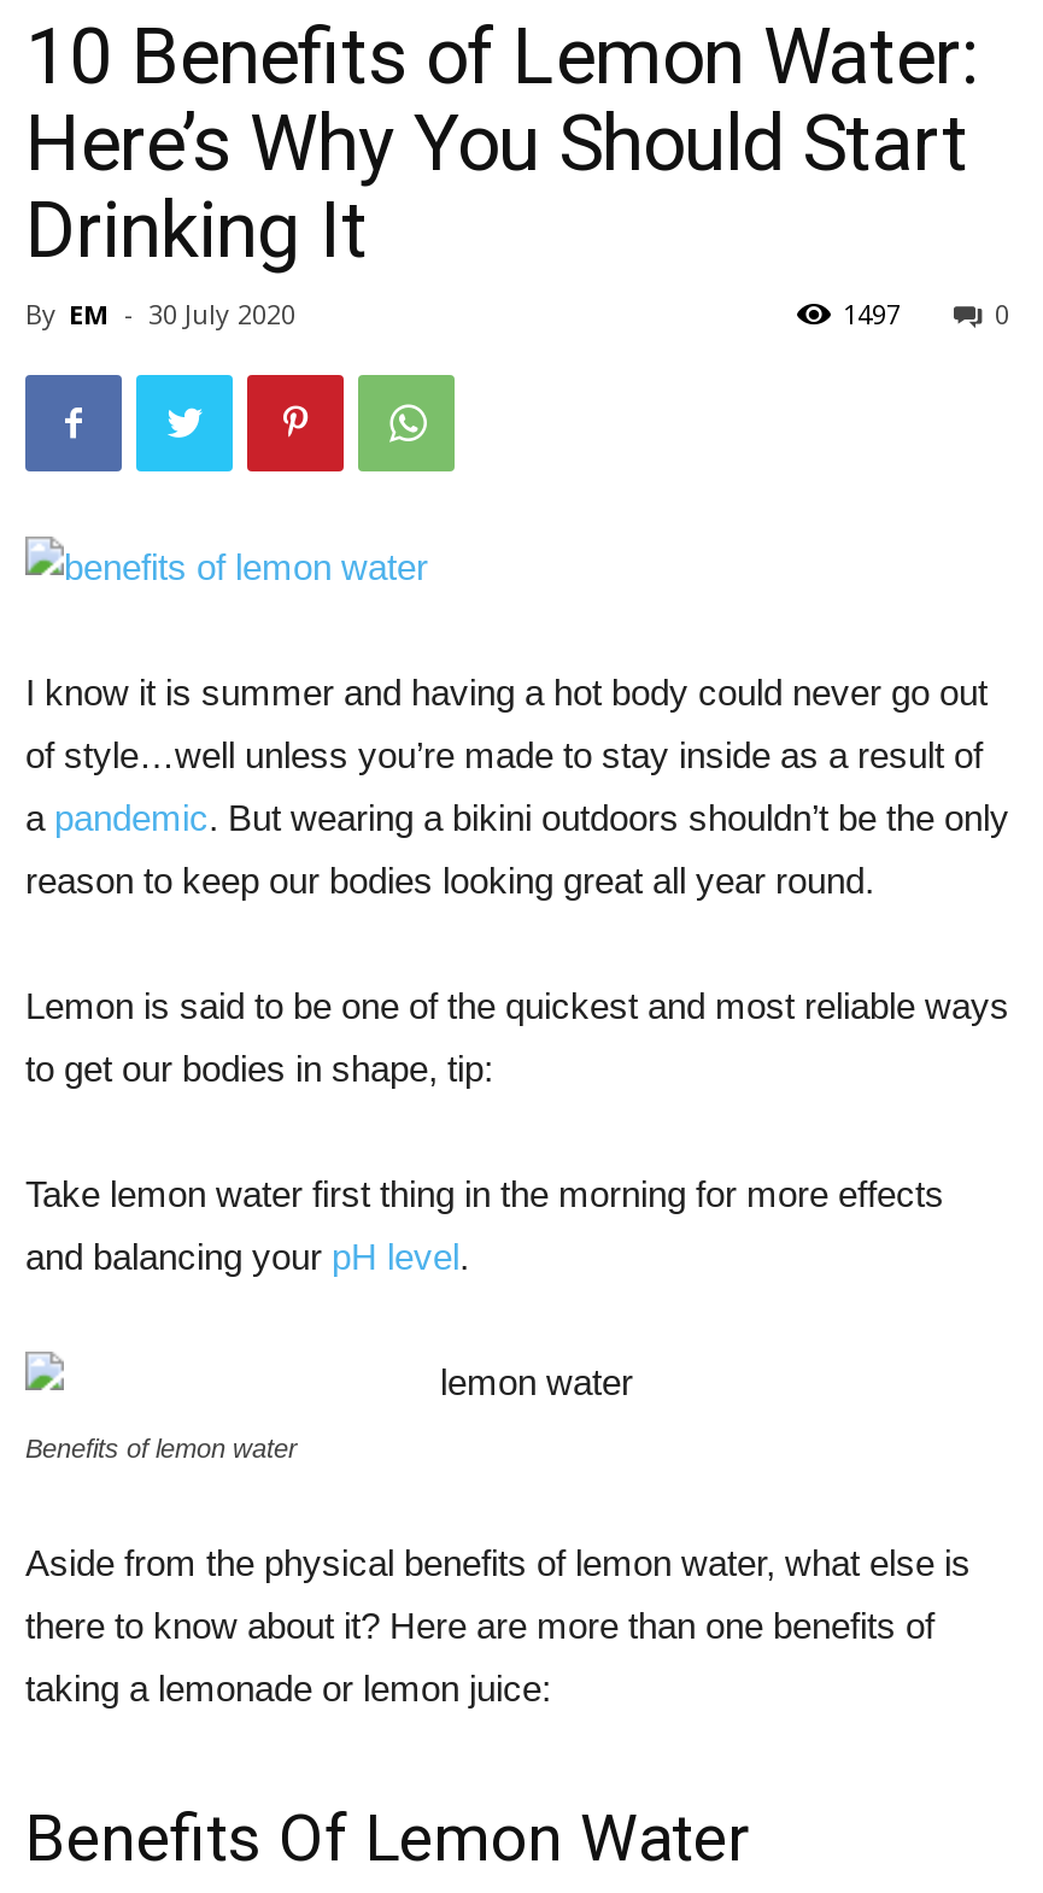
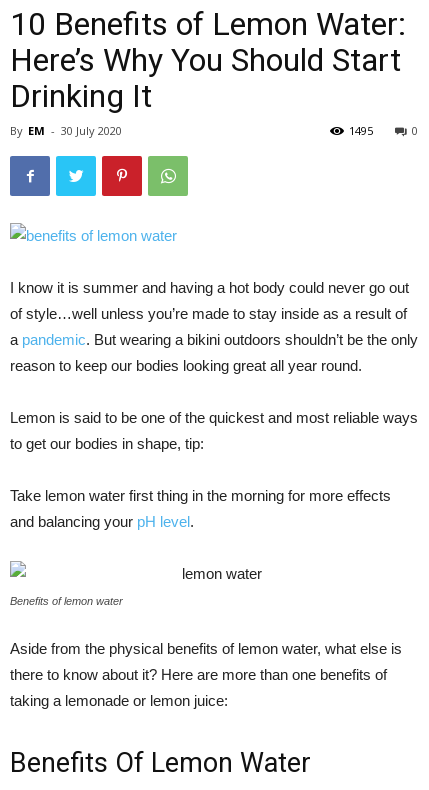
[843,295,901,332] 1497 -> [349,123,373,138] 1495

